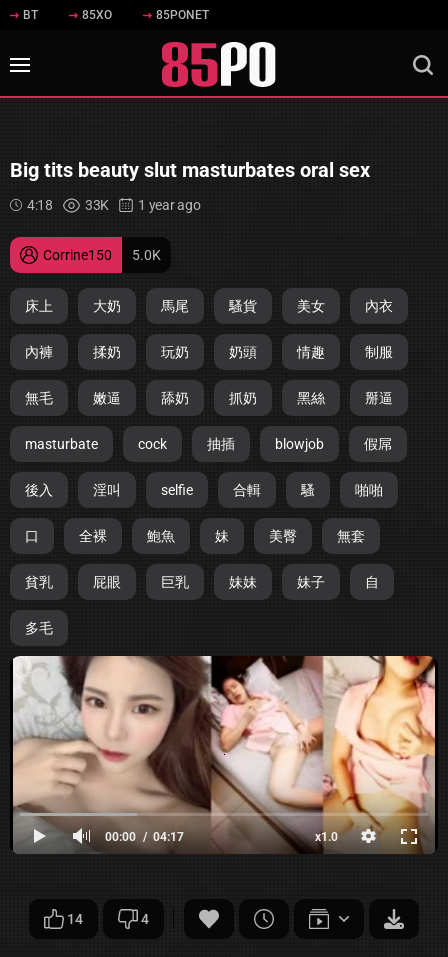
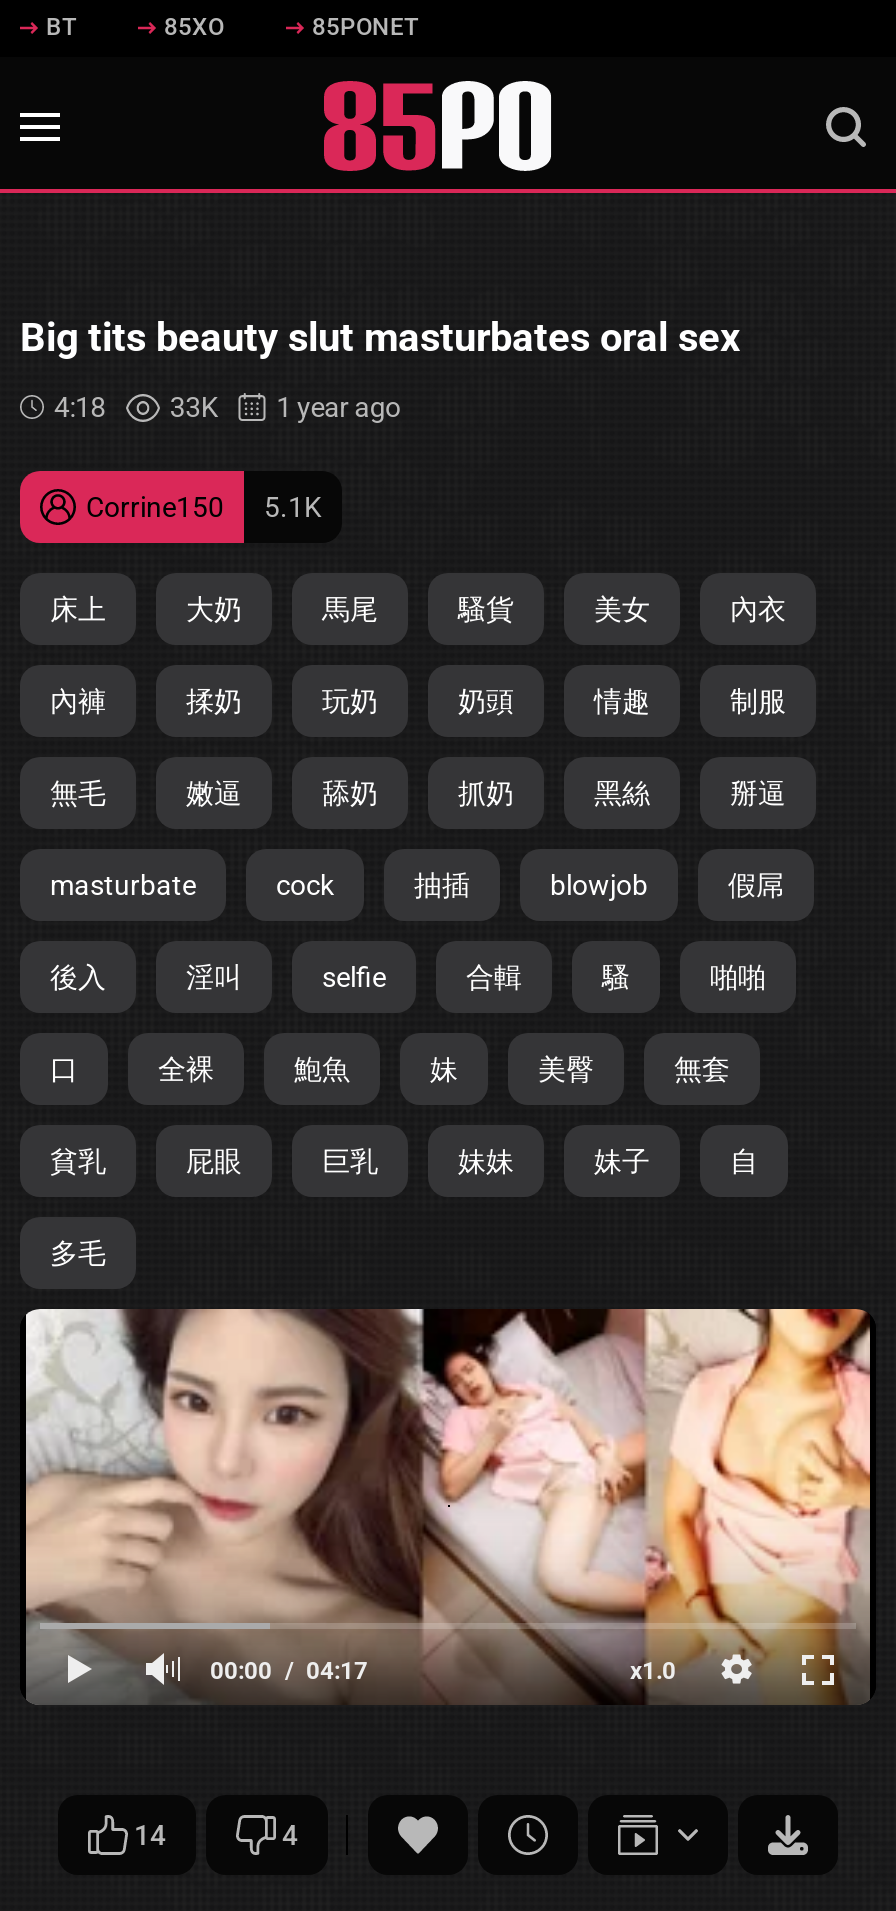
[43,247,161,263] Corrine150 5.0K -> [86,491,322,523] Corrine150 5.1K

